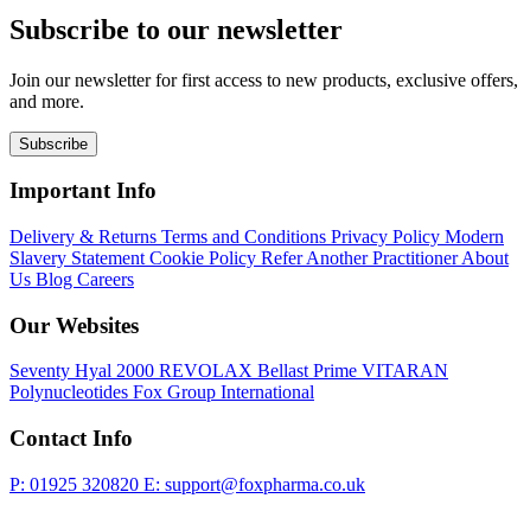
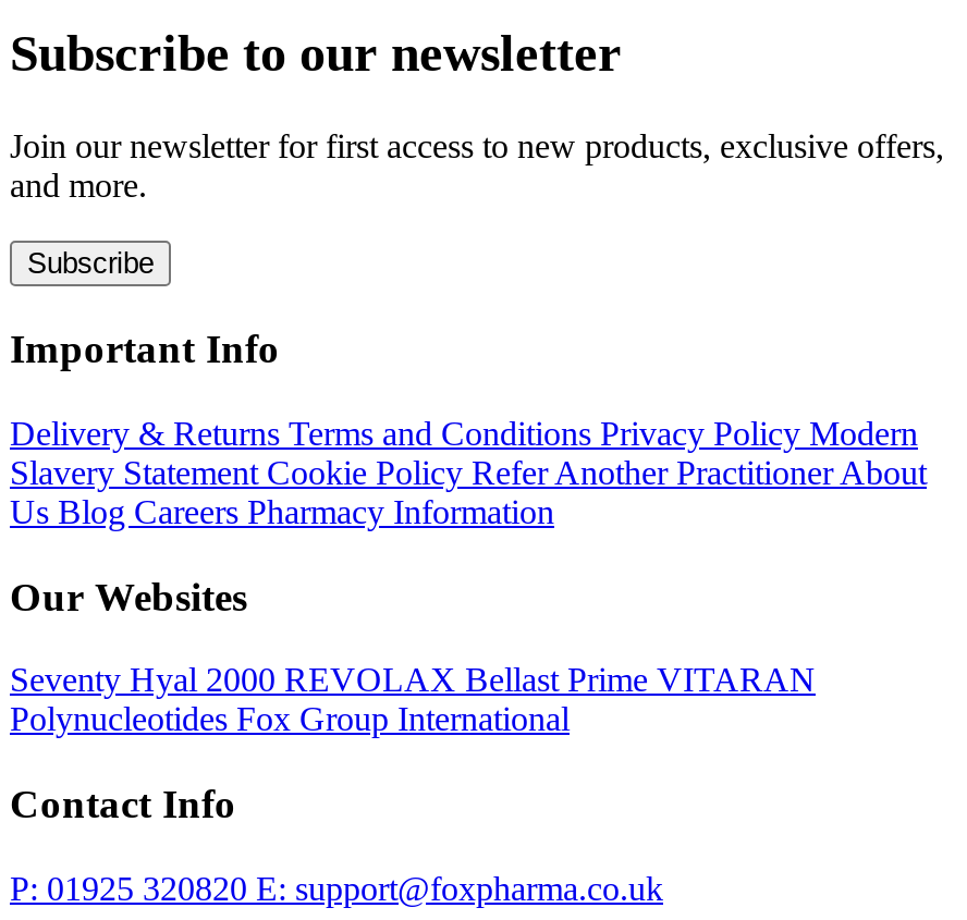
[9,269,134,289] Us Blog Careers -> [10,493,554,530] Us Blog Careers Pharmacy Information

